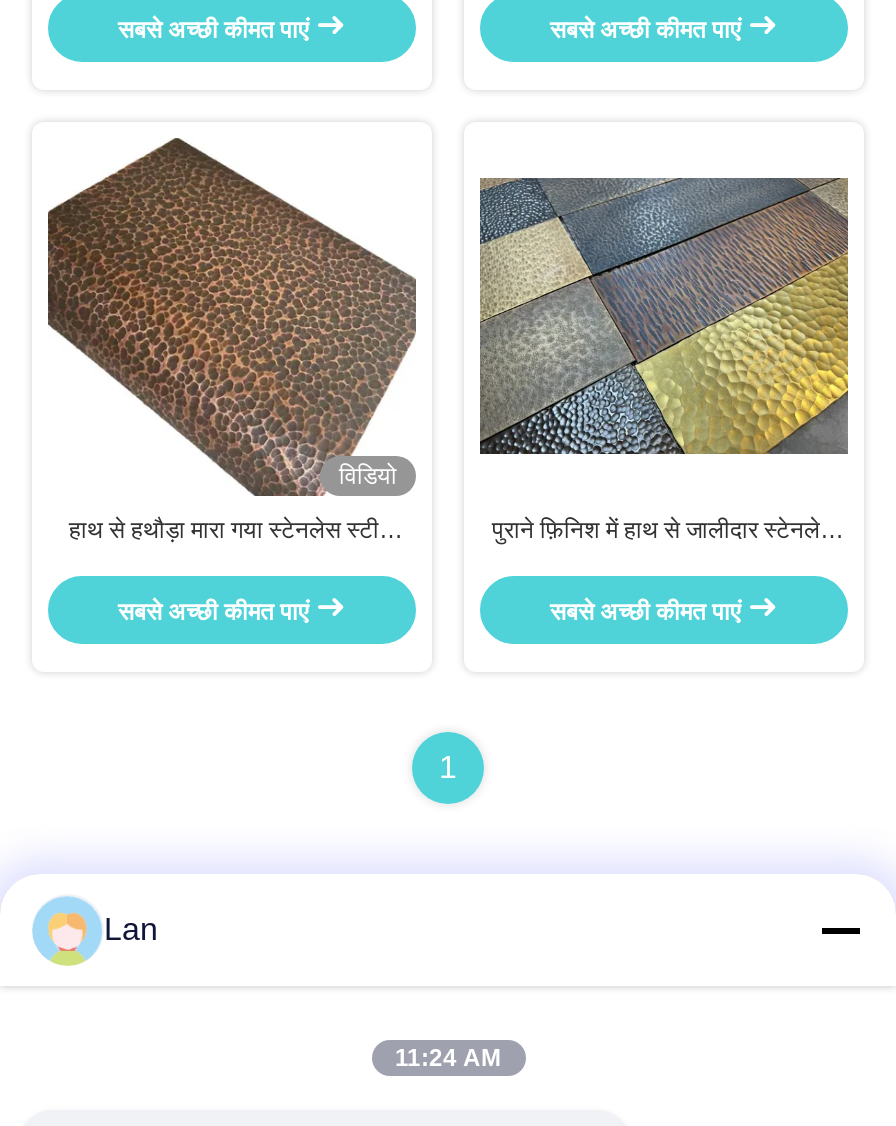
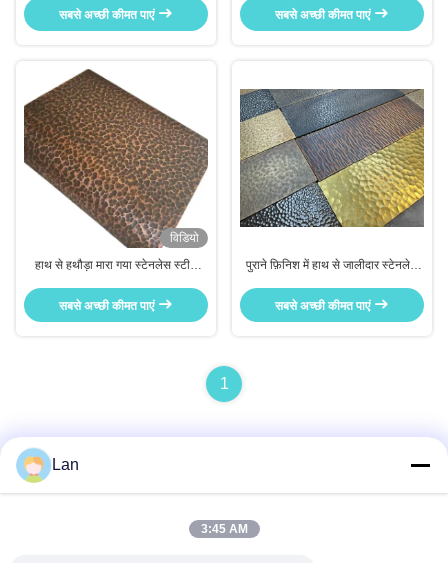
[395,1044,501,1072] 11:24 AM -> [200,522,247,536] 3:45 AM

